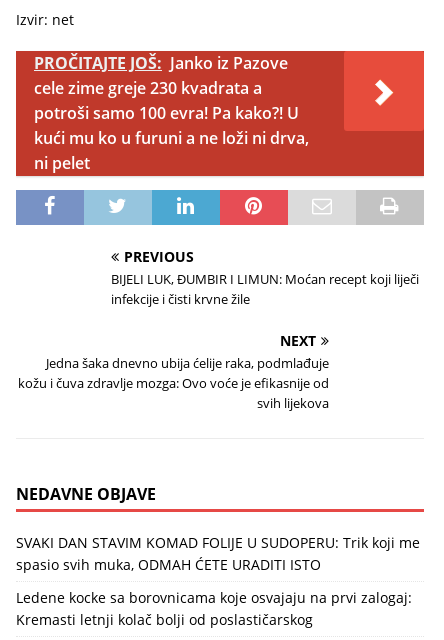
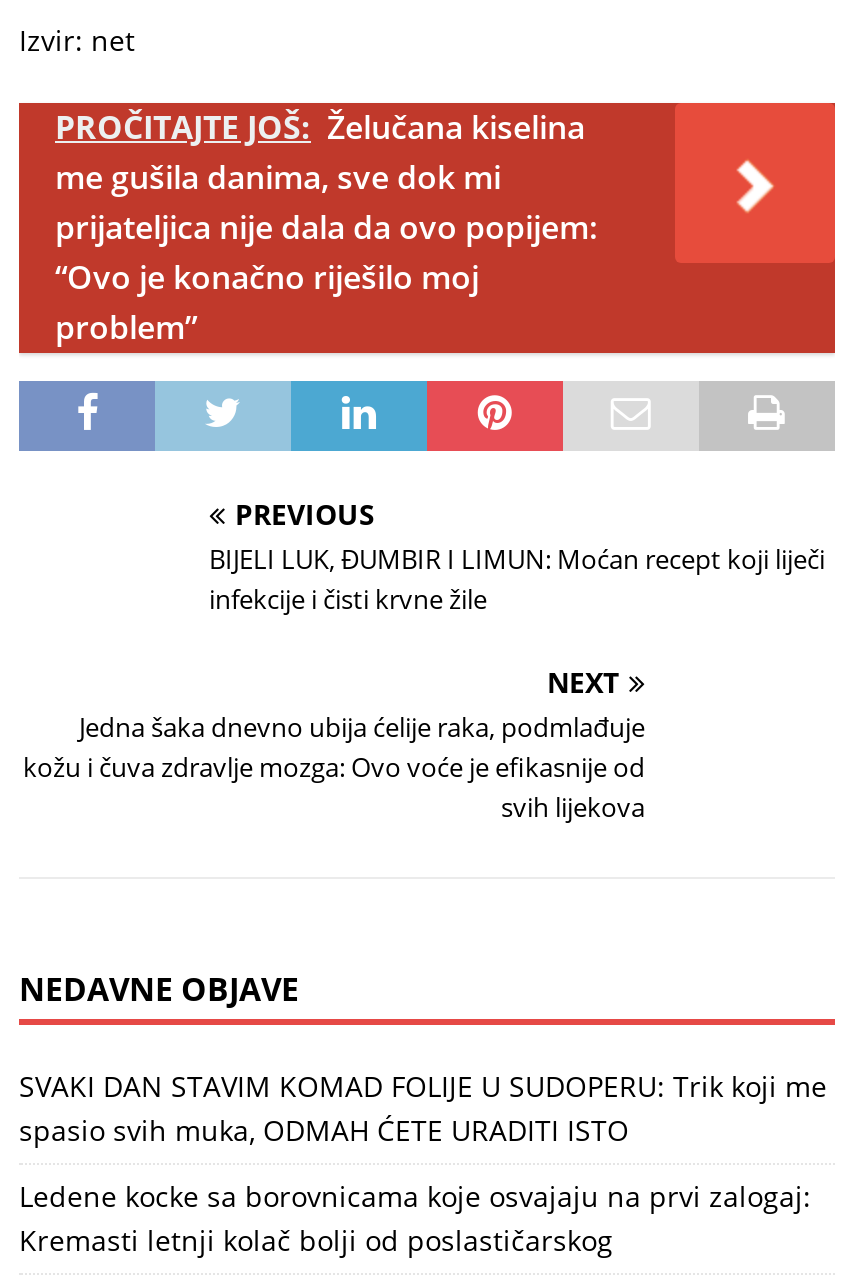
[34,52,309,174] PROČITAJTE JOŠ: Janko iz Pazove | cele zime greje 230 kvadrata a | potroši samo 100 evra! Pa kako?! U | kući mu ko u furuni a ne loži ni drva, | ni pelet -> [55,106,597,350] PROČITAJTE JOŠ: Želučana kiselina | me gušila danima, sve dok mi | prijateljica nije dala da ovo popijem: | “Ovo je konačno riješilo moj | problem”

